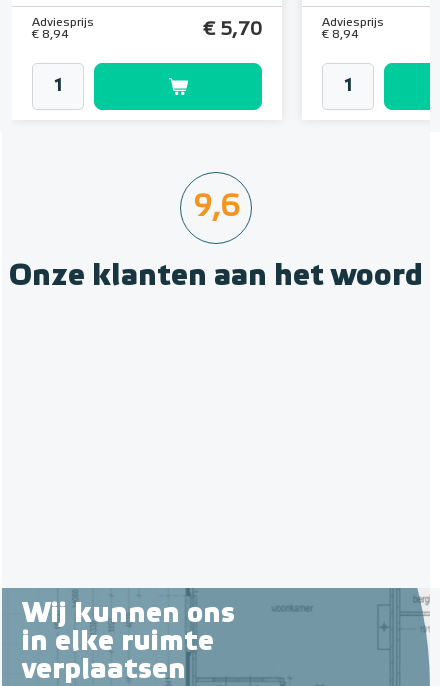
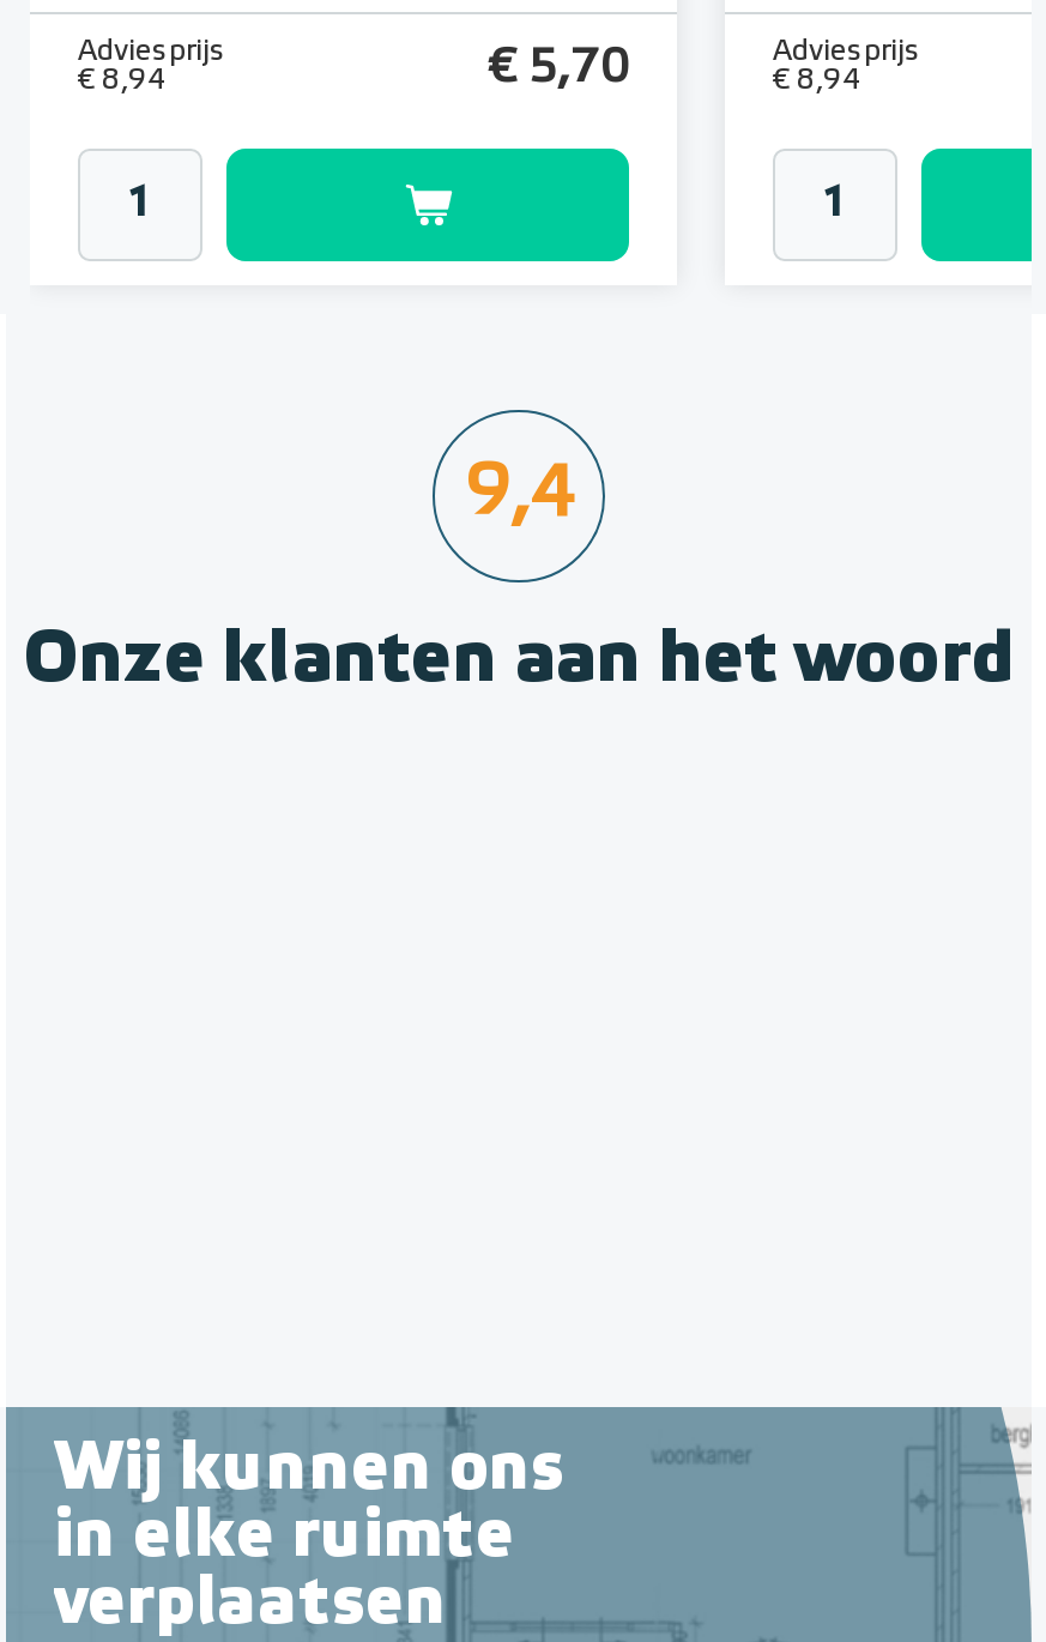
[193,193,239,223] 9,6 -> [465,460,573,532] 9,4

